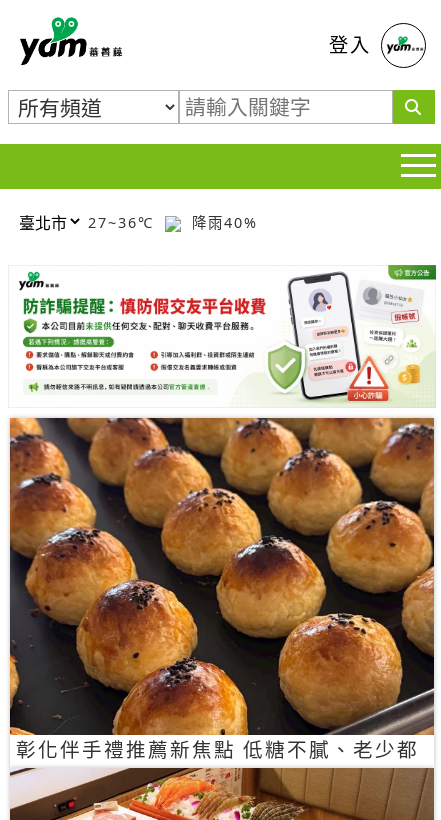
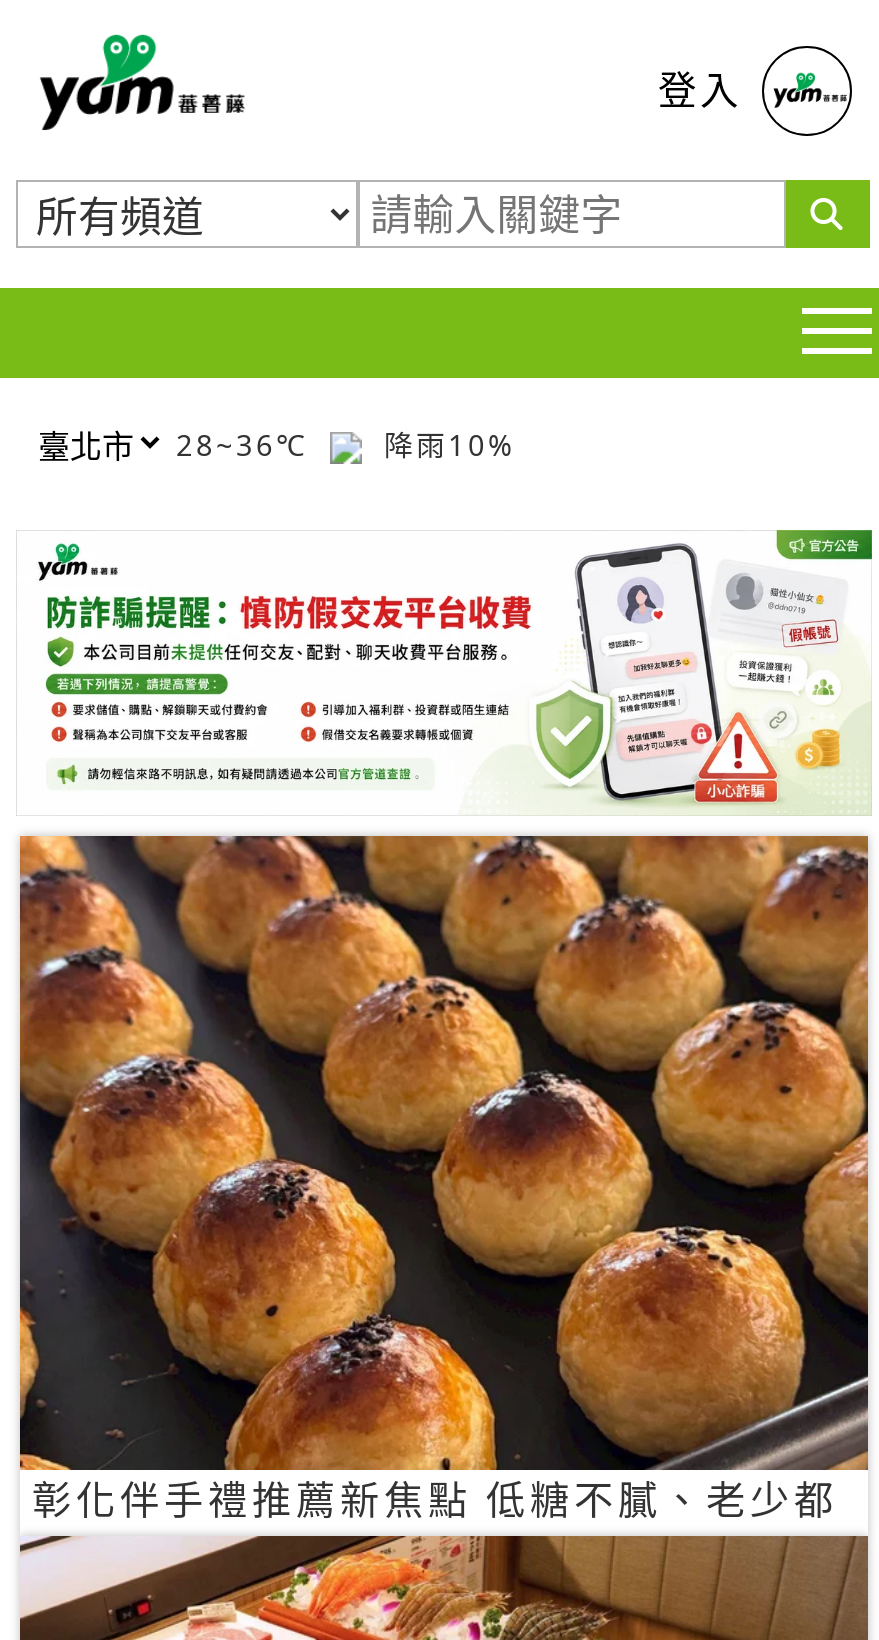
[88,212,160,231] 27~36℃ -> [176,425,320,463] 28~36℃
[186,212,258,231] 降雨40% -> [372,425,516,463] 降雨10%

